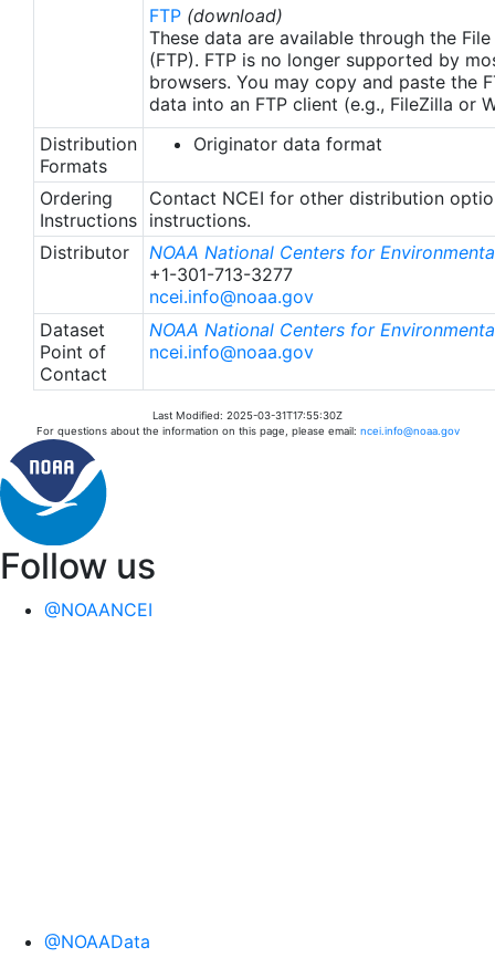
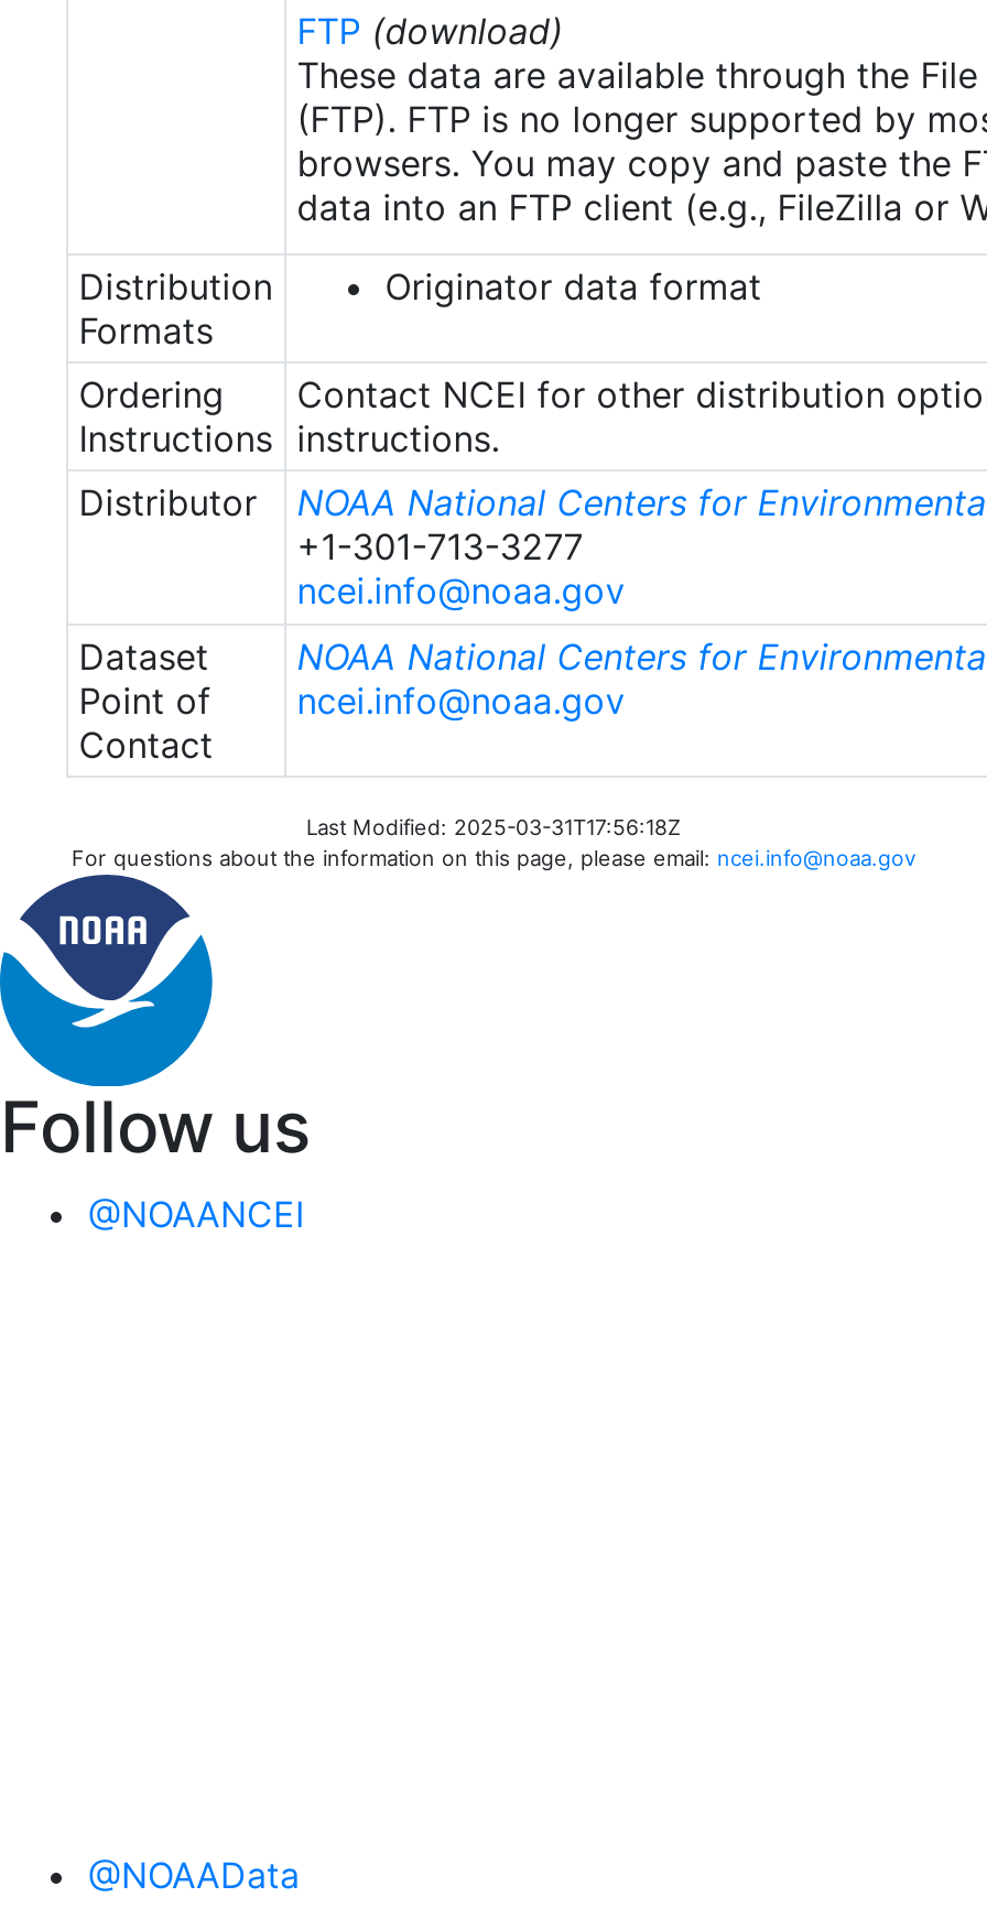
[152,409,343,421] Last Modified: 2025-03-31T17:55:30Z -> [306,815,681,839] Last Modified: 2025-03-31T17:56:18Z

